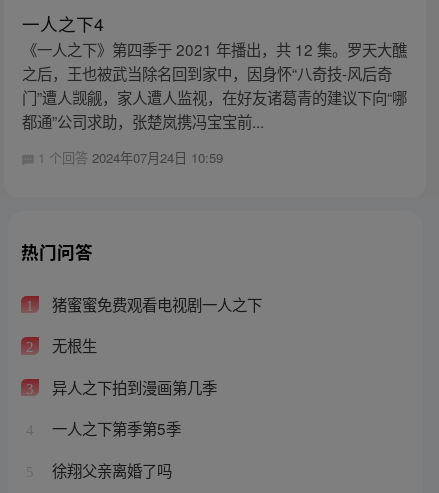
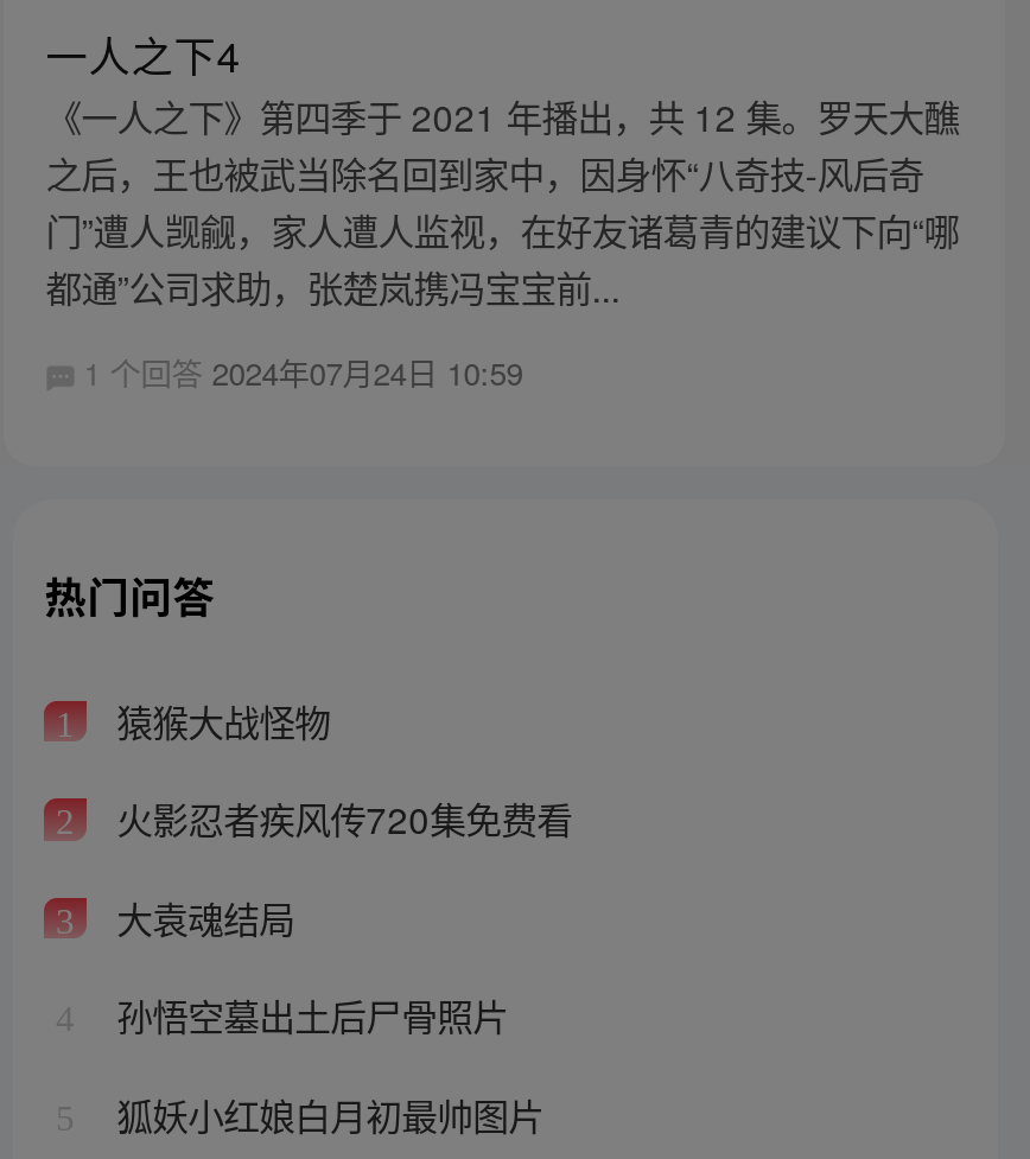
[48,293,262,315] 猪蜜蜜免费观看电视剧一人之下 -> [107,693,330,745] 猿猴大战怪物
[48,334,97,356] 无根生 -> [107,792,572,844] 火影忍者疾风传720集免费看
[48,376,217,398] 异人之下拍到漫画第几季 -> [107,891,295,943] 大袁魂结局
[48,417,181,439] 一人之下第季第5季 -> [107,989,508,1042] 孙悟空墓出土后尸骨照片
[48,459,172,481] 徐翔父亲离婚了吗 -> [107,1088,544,1140] 狐妖小红娘白月初最帅图片

